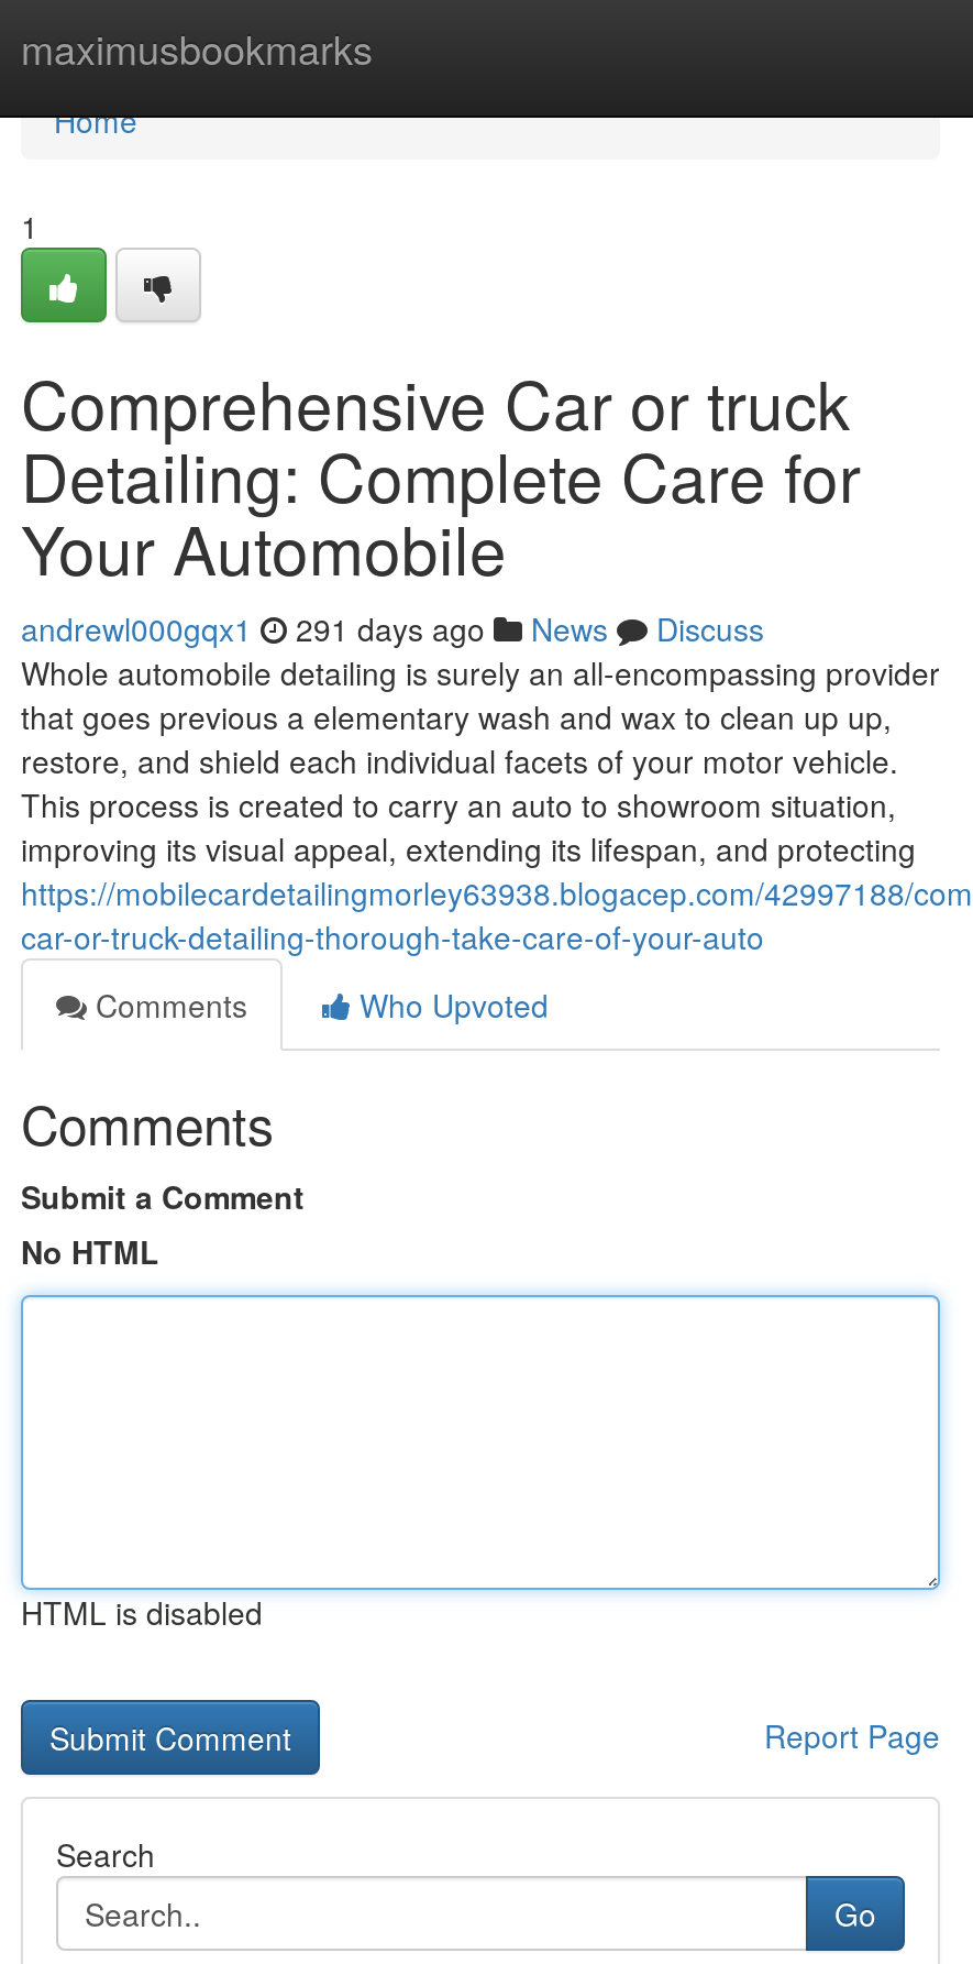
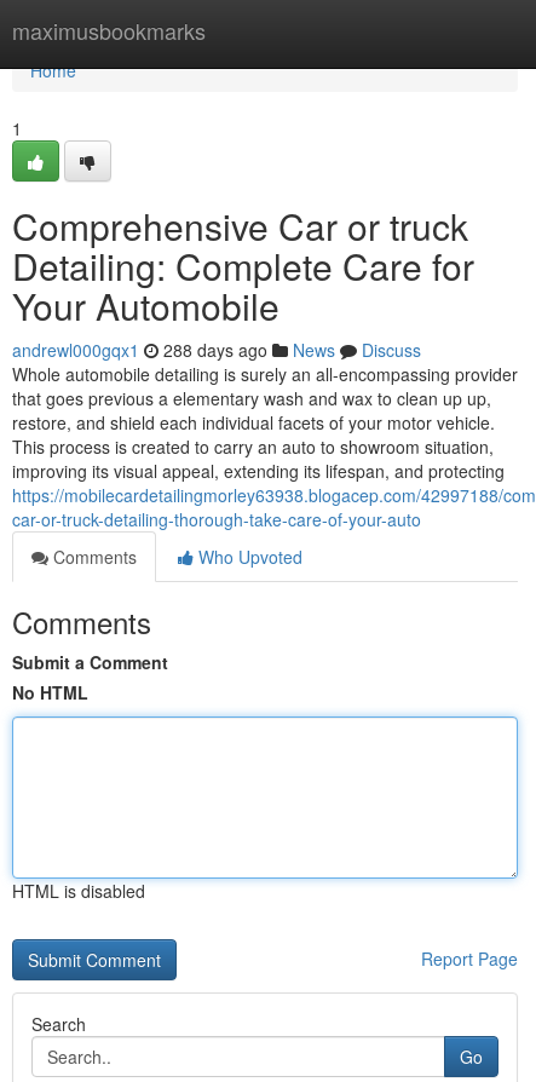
[21,606,764,650] andrewl000gqx1 291 days ago News Discuss -> [12,338,421,362] andrewl000gqx1 288 days ago News Discuss

